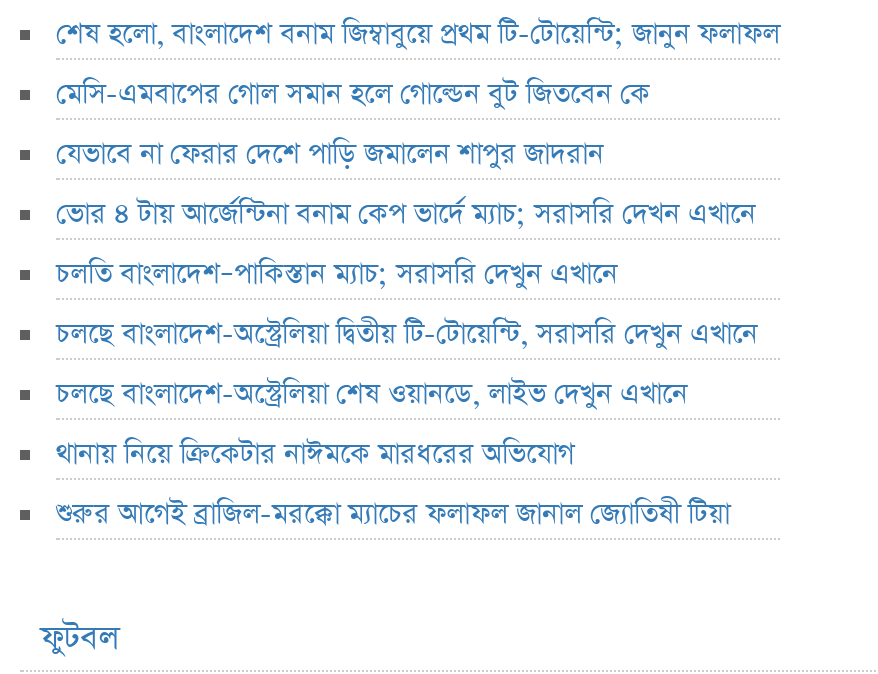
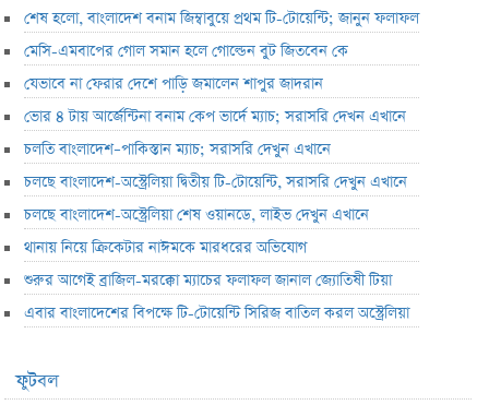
none -> [24,303,409,325] এবার বাংলাদেশের বিপক্ষে টি-টোয়েন্টি সিরিজ বাতিল করল অস্ট্রেলিয়া

